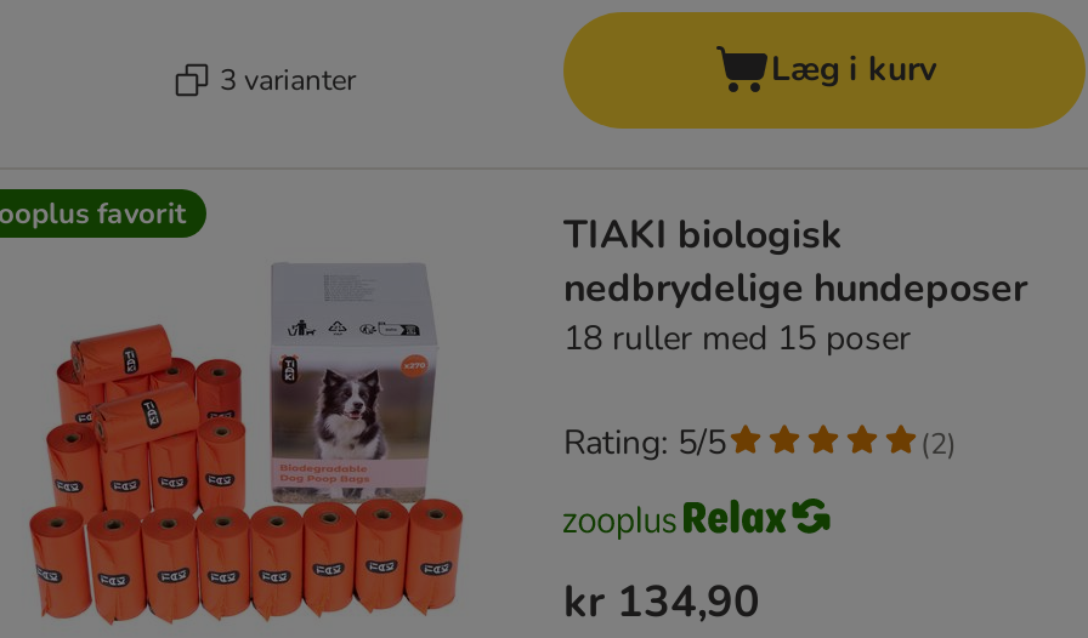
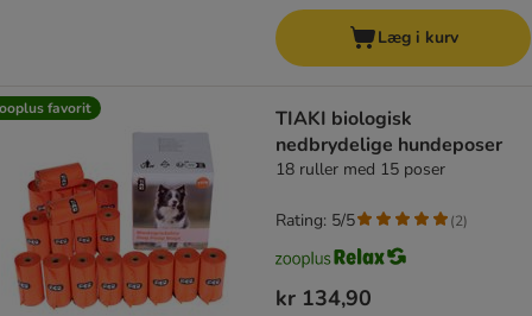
[220,60,356,98] 3 varianter -> none

